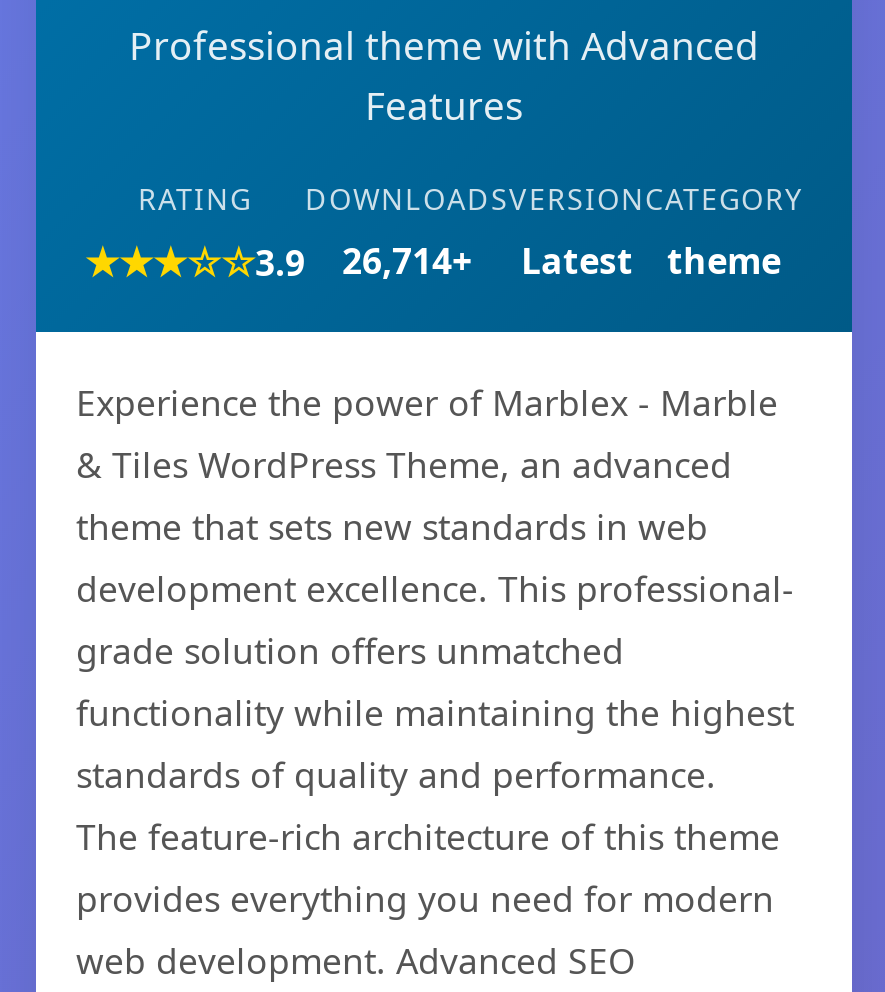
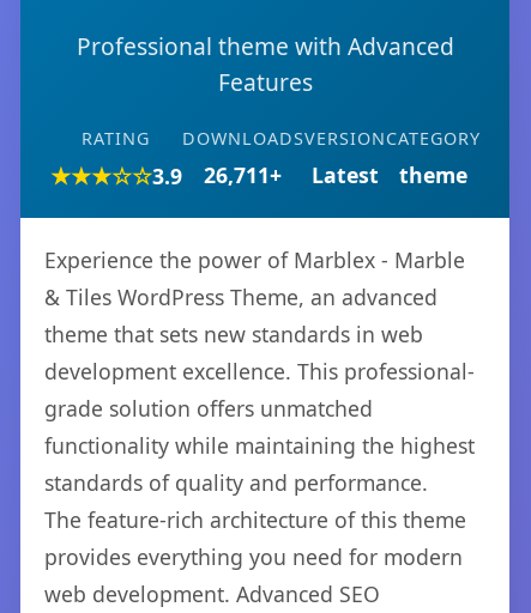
[342,236,472,284] 26,714+ -> [204,160,282,189] 26,711+

